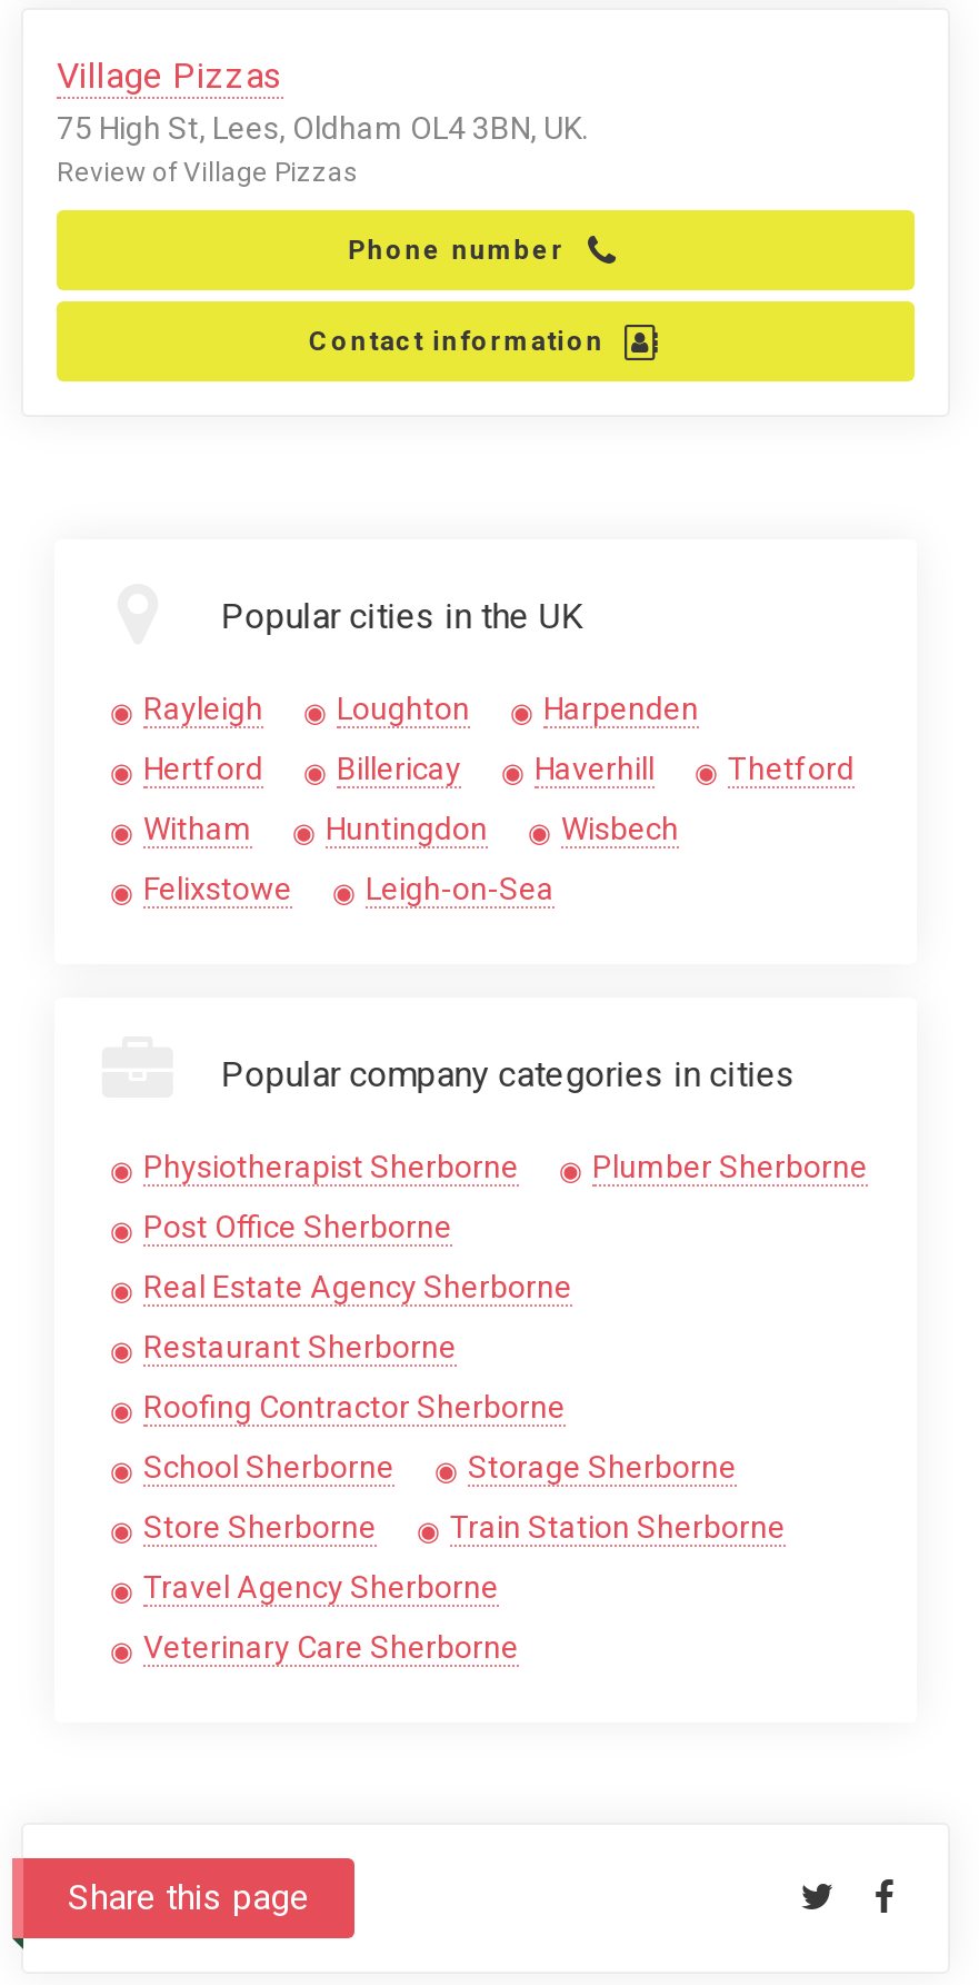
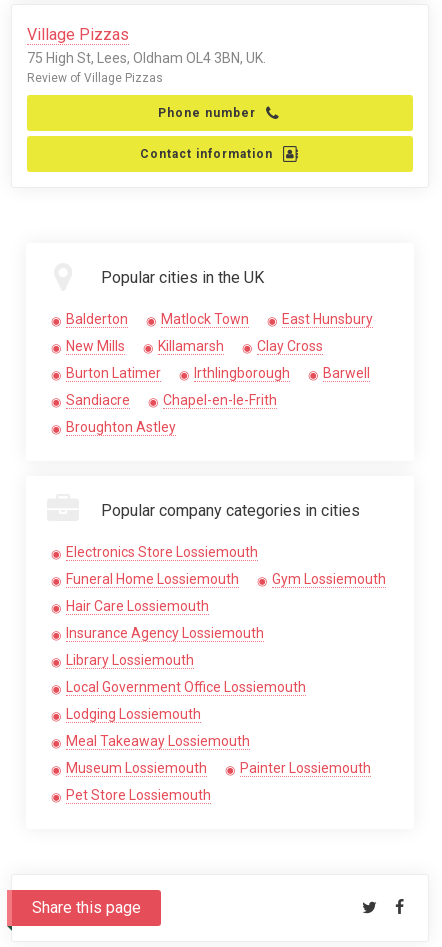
[143,691,855,906] Rayleigh | Loughton | Harpenden | Hertford | Billericay | Haverhill | Thetford | Witham | Huntingdon | Wisbech | Felixstowe | Leigh-on-Sea -> [66,311,373,435] Balderton | Matlock Town | East Hunsbury | New Mills | Killamarsh | Clay Cross | Burton Latimer | Irthlingborough | Barwell | Sandiacre | Chapel-en-le-Frith | Broughton Astley
[143,1149,868,1665] Physiotherapist Sherborne | Plumber Sherborne | Post Office Sherborne | Real Estate Agency Sherborne | Restaurant Sherborne | Roofing Contractor Sherborne | School Sherborne | Storage Sherborne | Store Sherborne | Train Station Sherborne | Travel Agency Sherborne | Veterinary Care Sherborne -> [66,544,386,803] Electronics Store Lossiemouth | Funeral Home Lossiemouth | Gym Lossiemouth | Hair Care Lossiemouth | Insurance Agency Lossiemouth | Library Lossiemouth | Local Government Office Lossiemouth | Lodging Lossiemouth | Meal Takeaway Lossiemouth | Museum Lossiemouth | Painter Lossiemouth | Pet Store Lossiemouth

